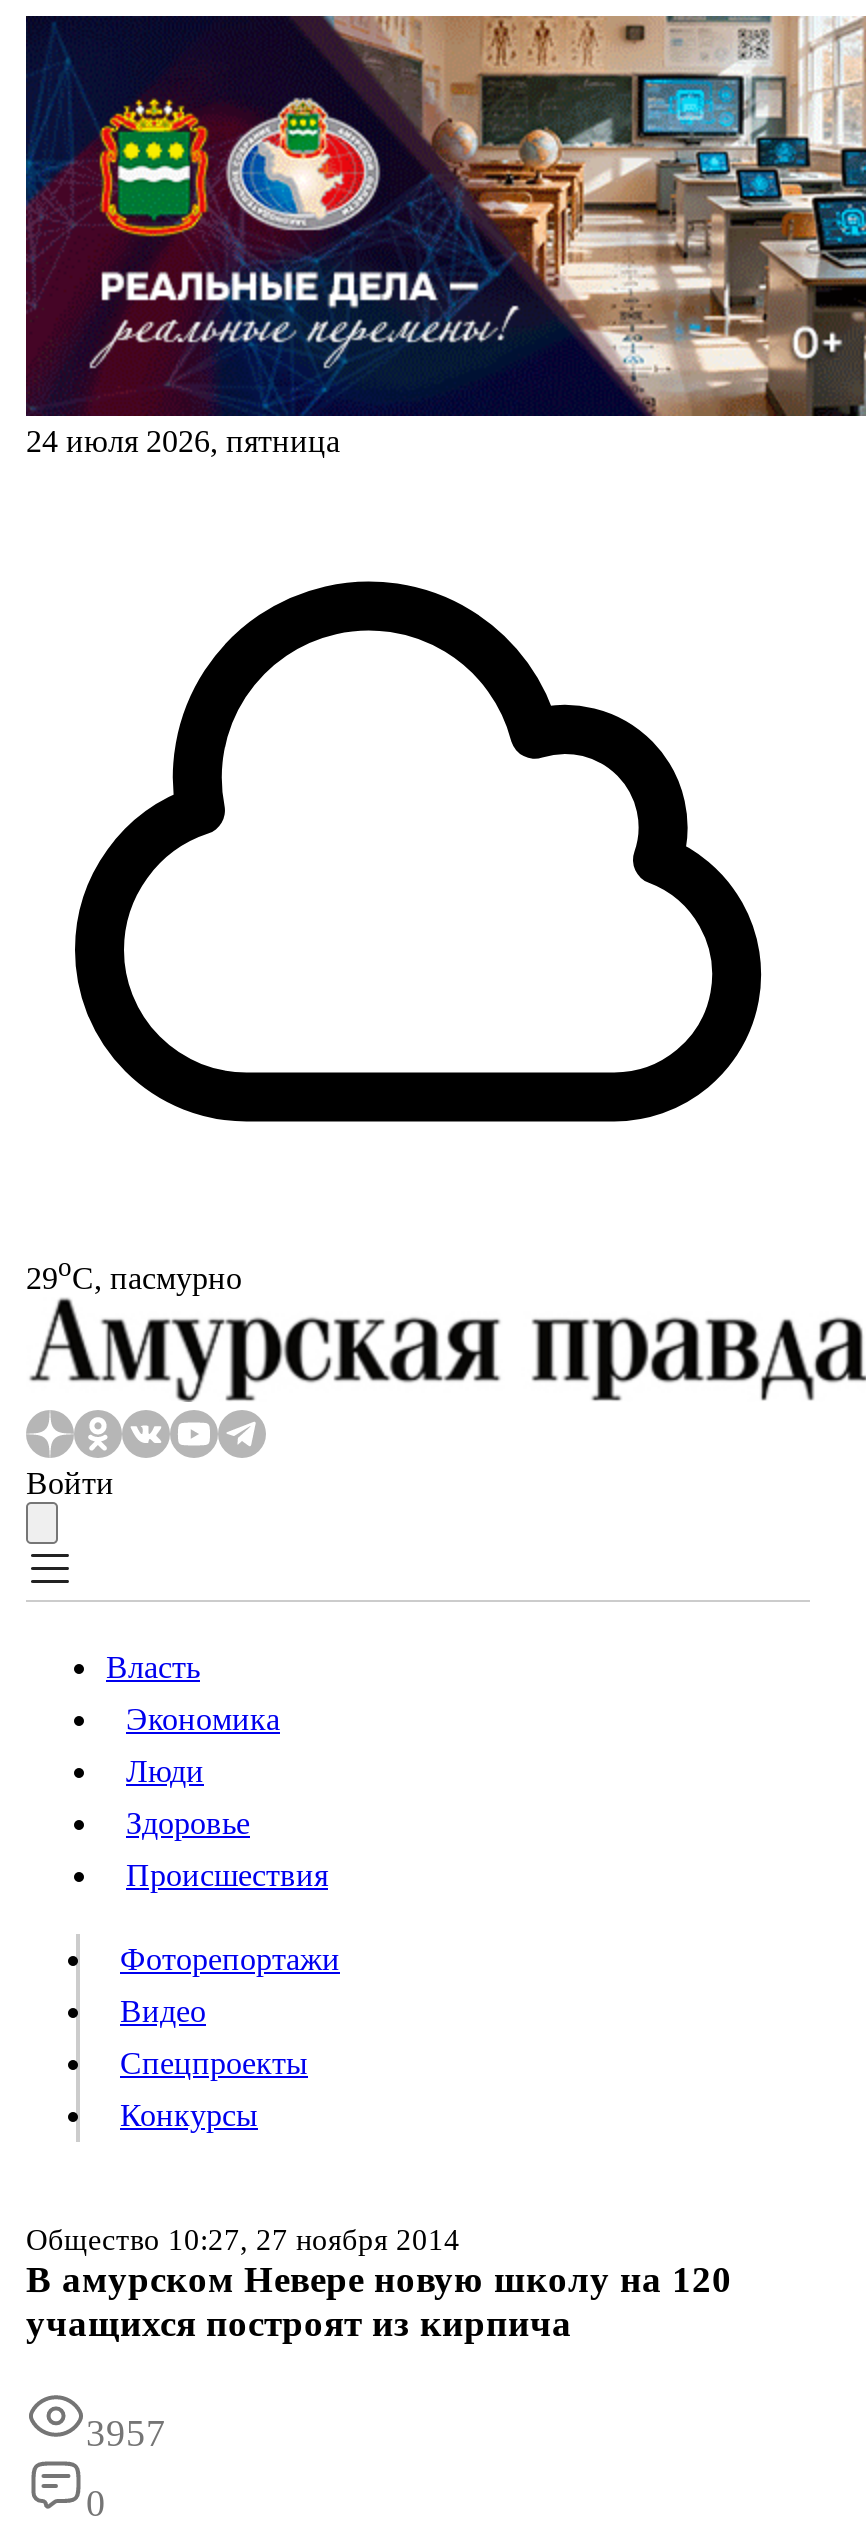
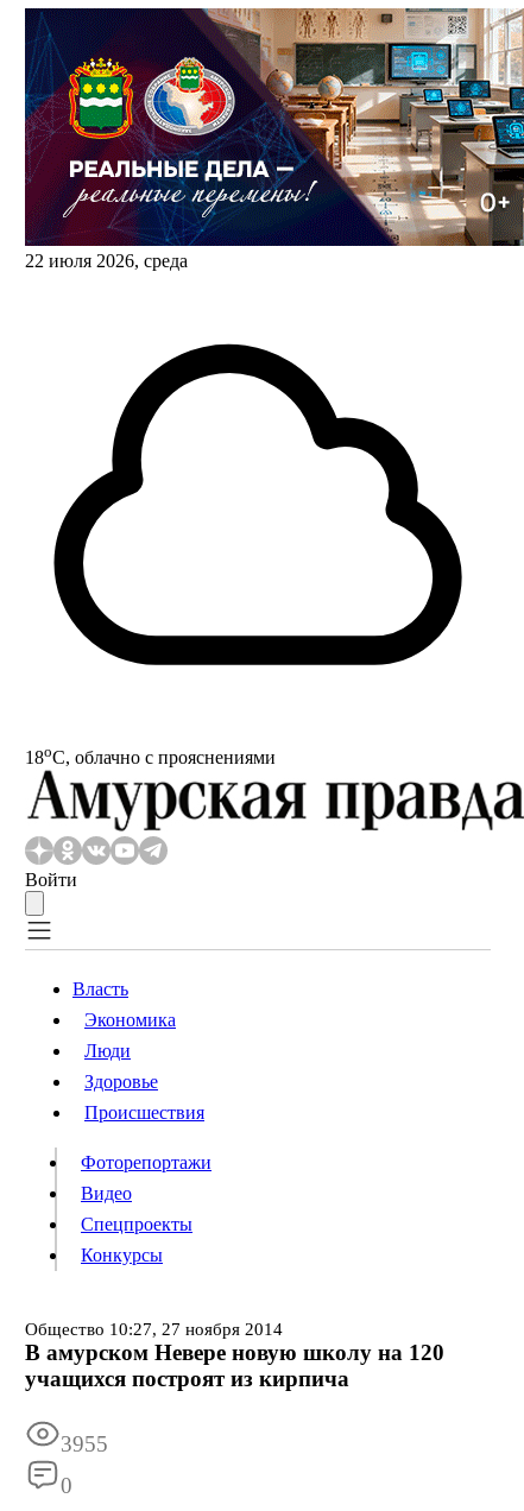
[26,424,340,458] 24 июля 2026, пятница -> [25,251,188,271] 22 июля 2026, среда
[26,1252,242,1295] 29oС, пасмурно -> [25,742,276,768] 18oС, облачно с прояснениями
[86,2413,166,2455] 3957 -> [61,1432,108,1457] 3955

